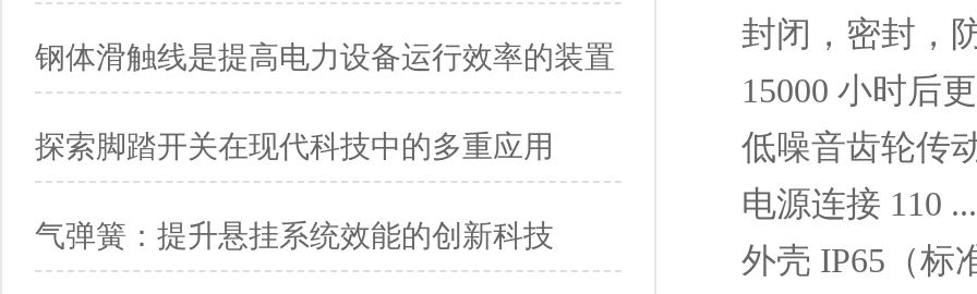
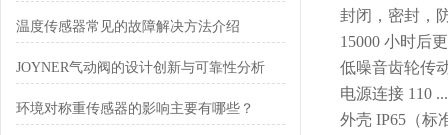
[35,41,615,74] 钢体滑触线是提高电力设备运行效率的装置 -> [16,19,240,34] 温度传感器常见的故障解决方法介绍
[35,131,554,163] 探索脚踏开关在现代科技中的多重应用 -> [16,60,265,75] JOYNER气动阀的设计创新与可靠性分析
[35,220,554,253] 气弹簧：提升悬挂系统效能的创新科技 -> [16,101,254,116] 环境对称重传感器的影响主要有哪些？

